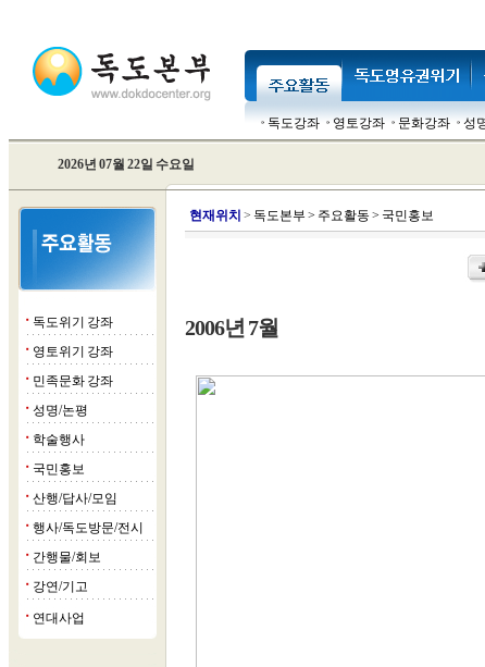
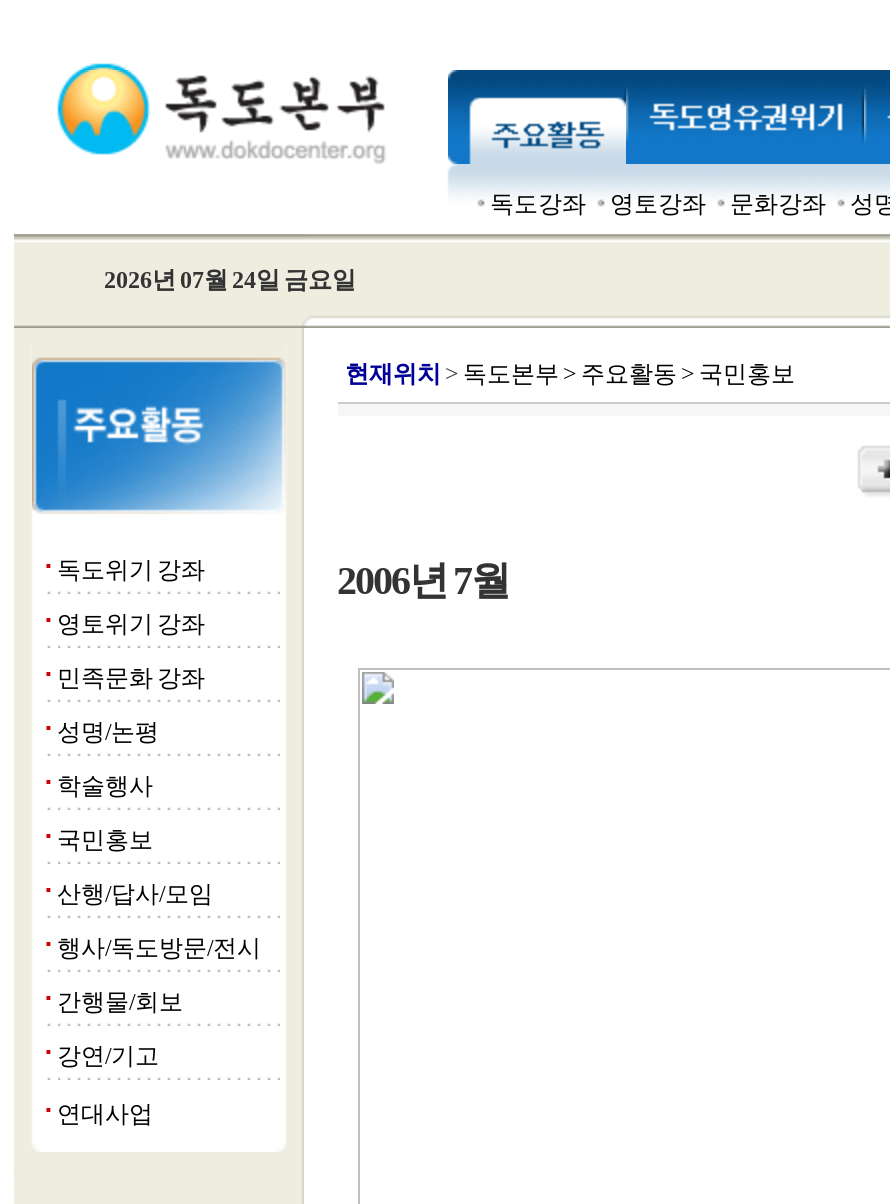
[58,157,195,172] 2026년 07월 22일 수요일 -> [104,266,356,294] 2026년 07월 24일 금요일

